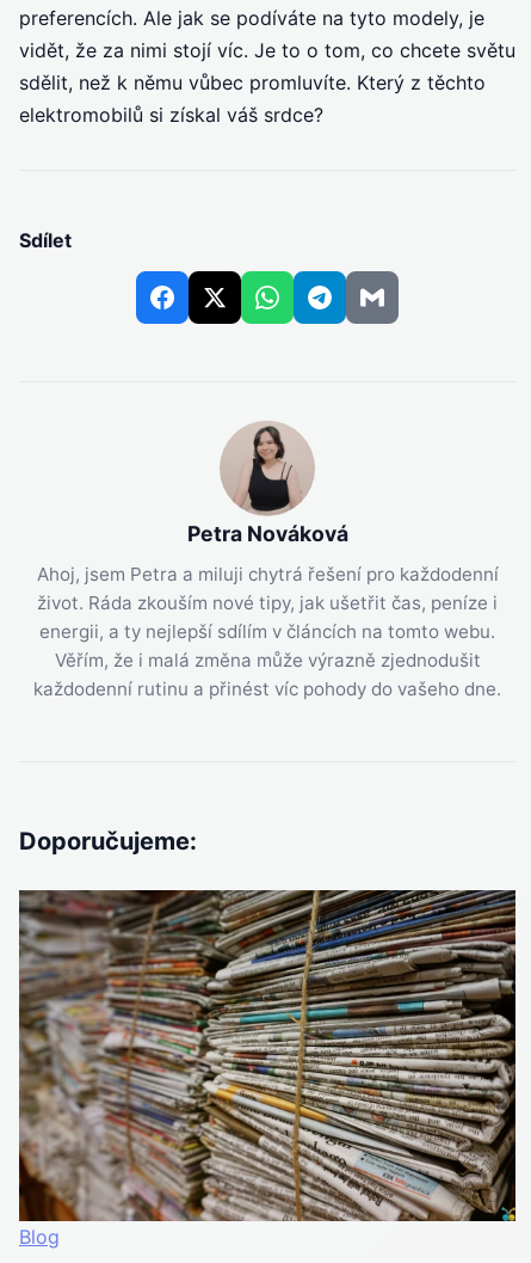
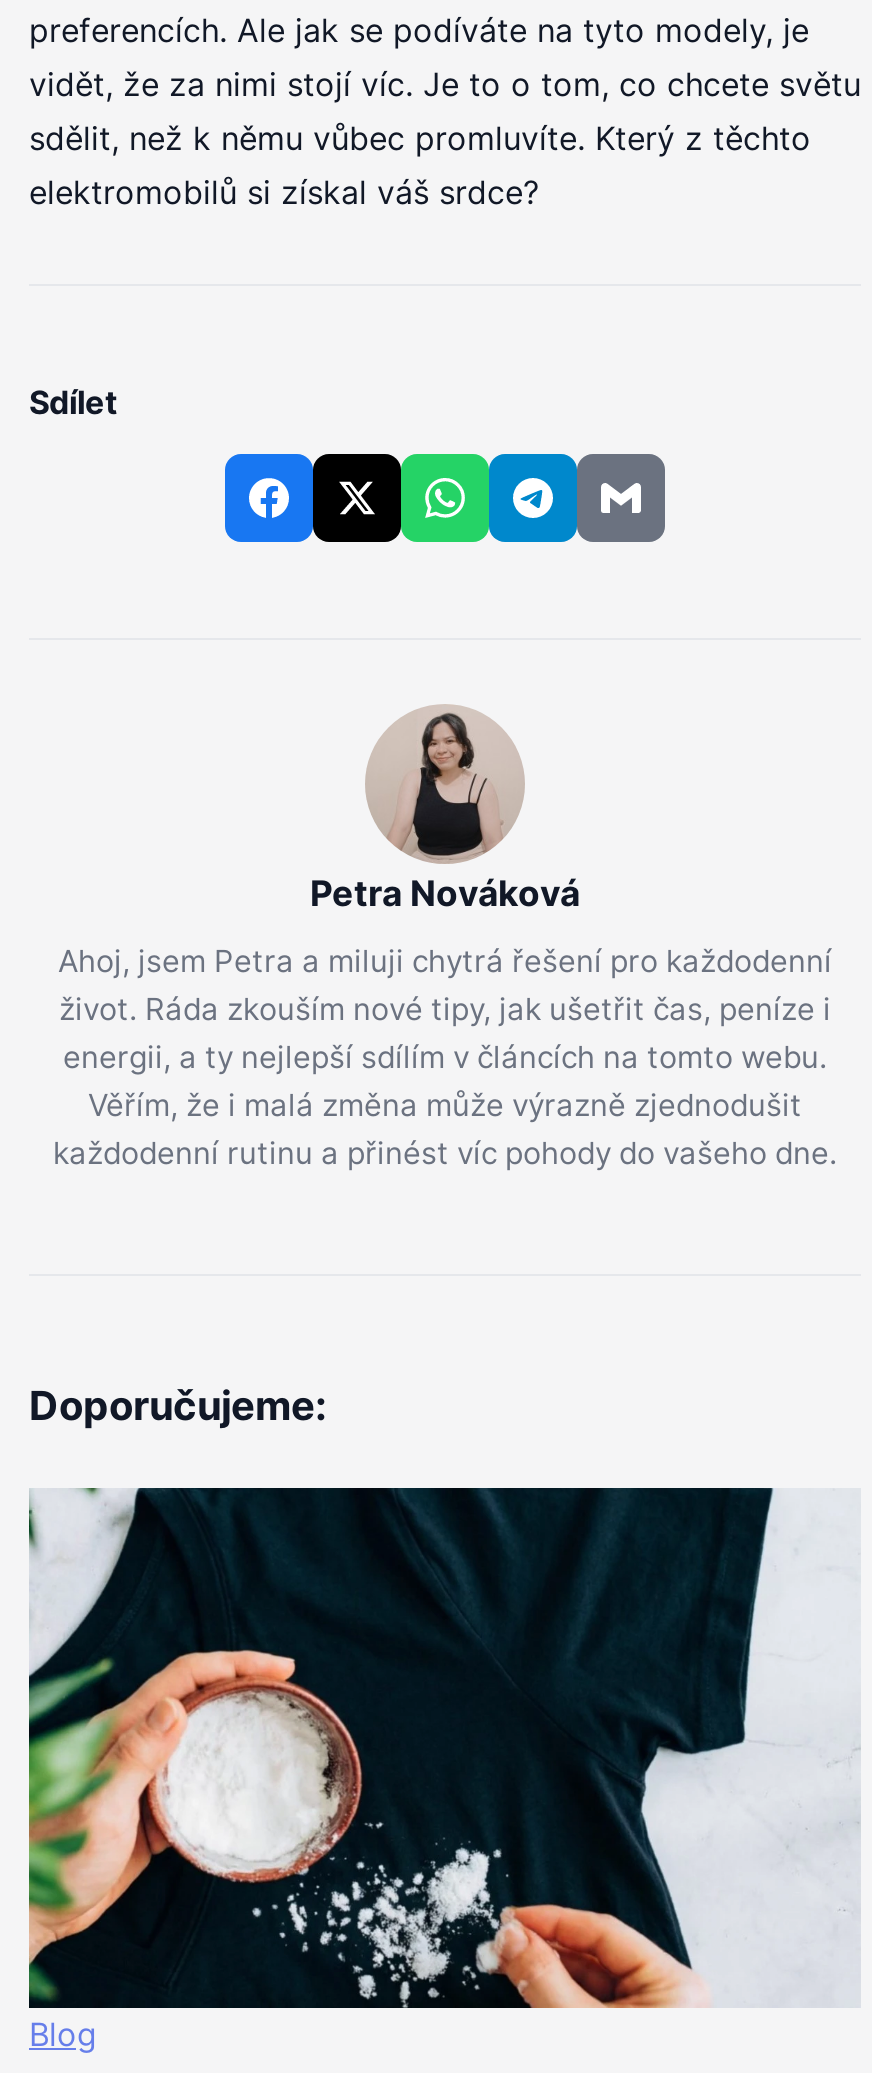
[18,889,517,1222] [image] -> [27,1486,861,2010] [image]

